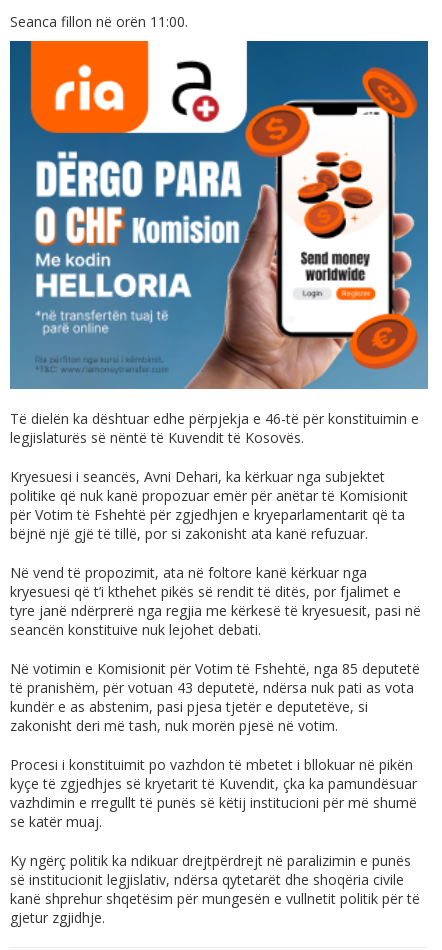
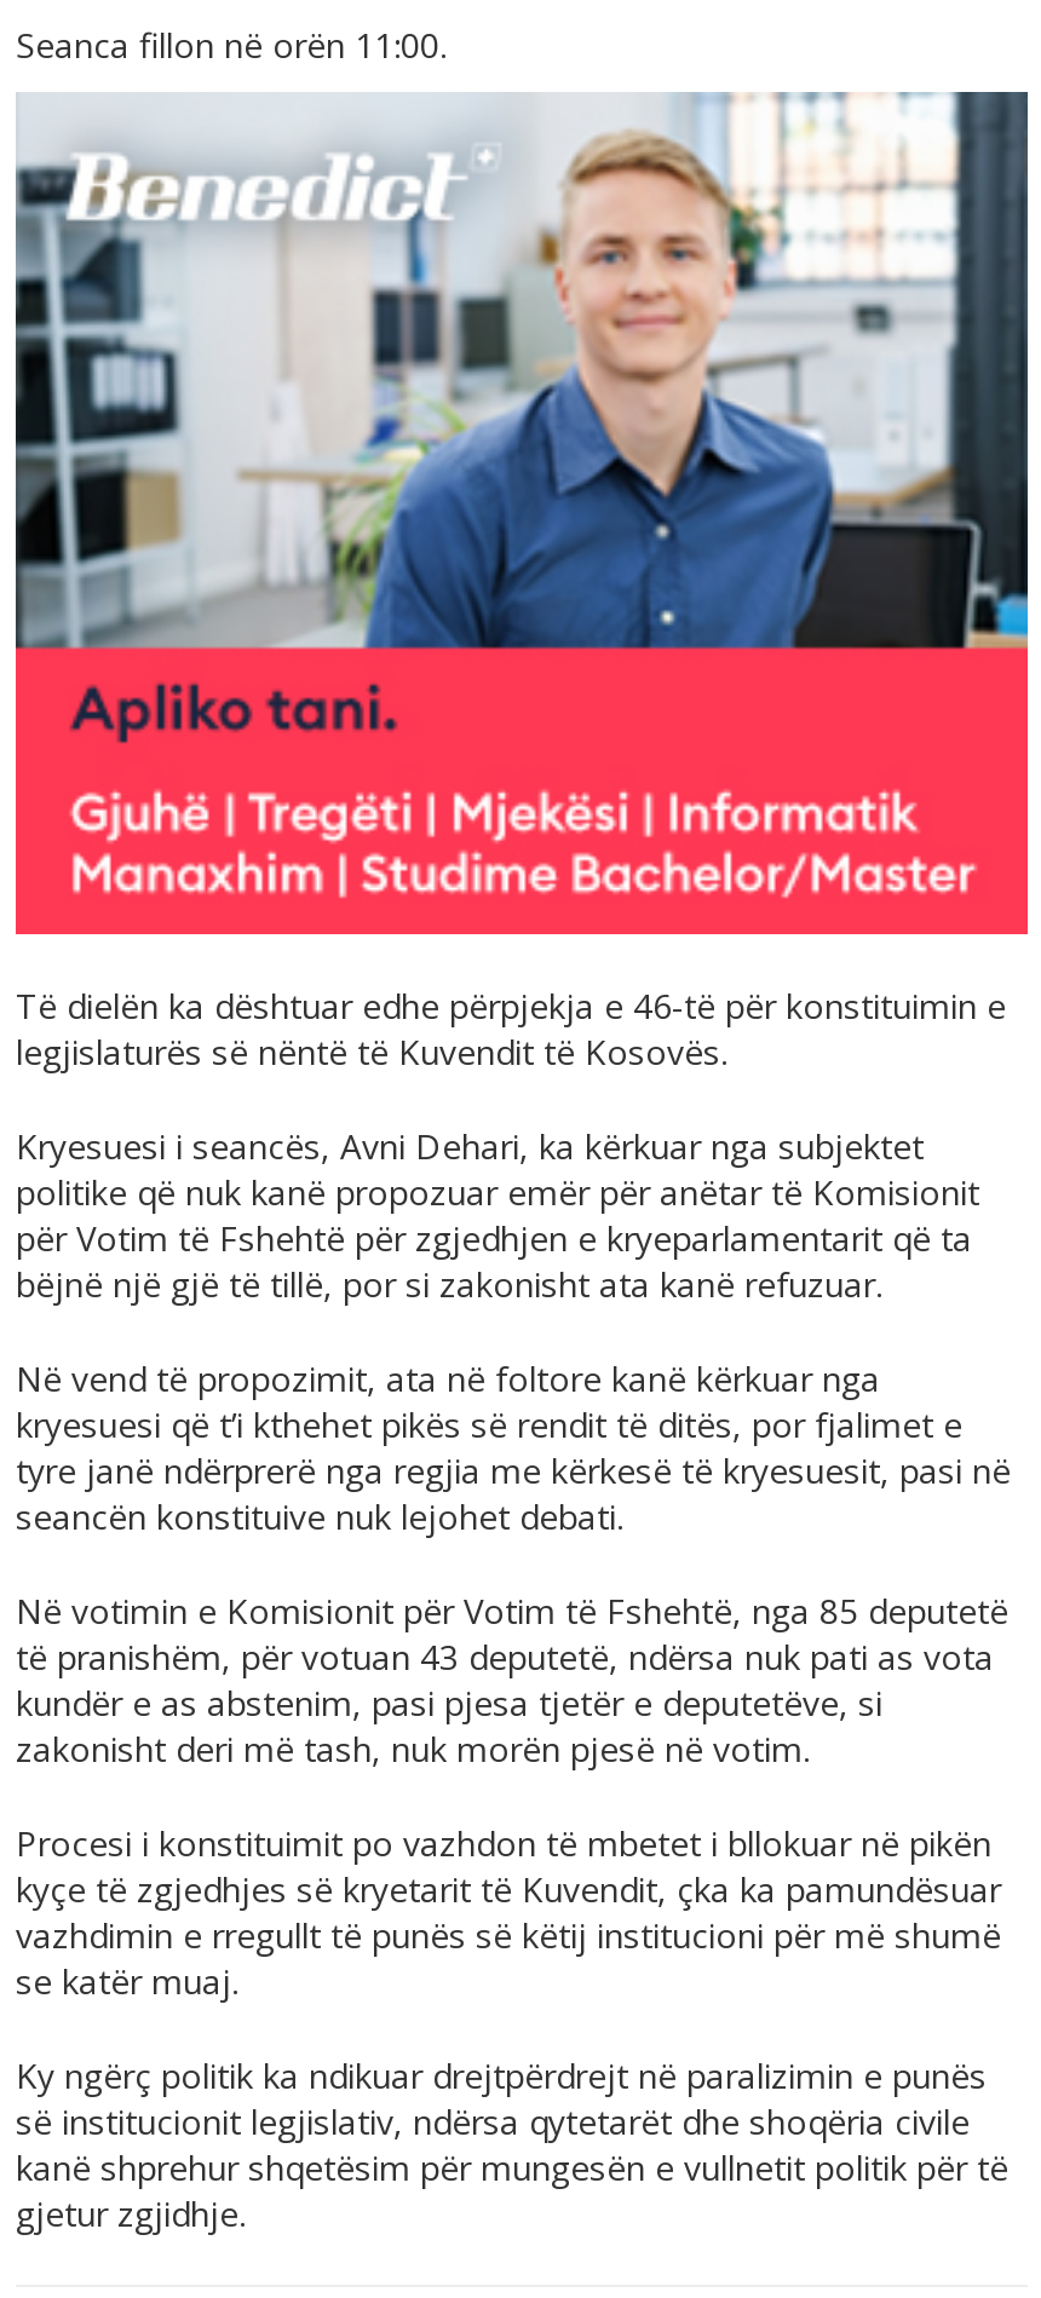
[9,40,429,390] [image] -> [13,92,1030,937] [image]

